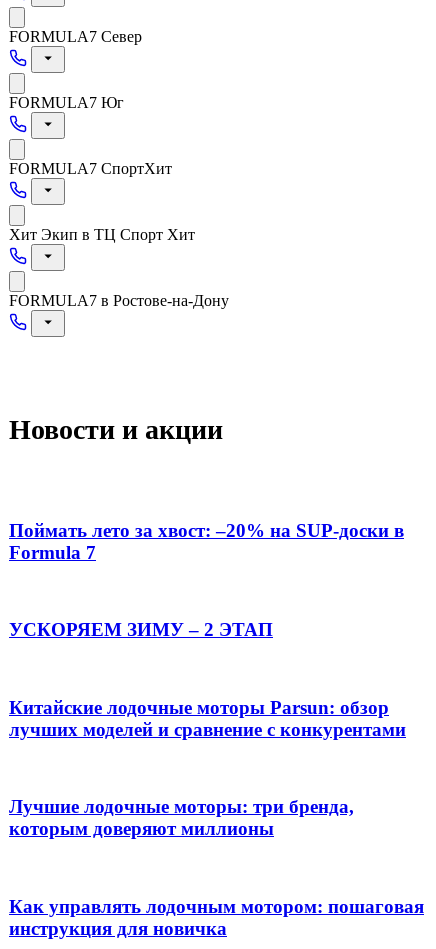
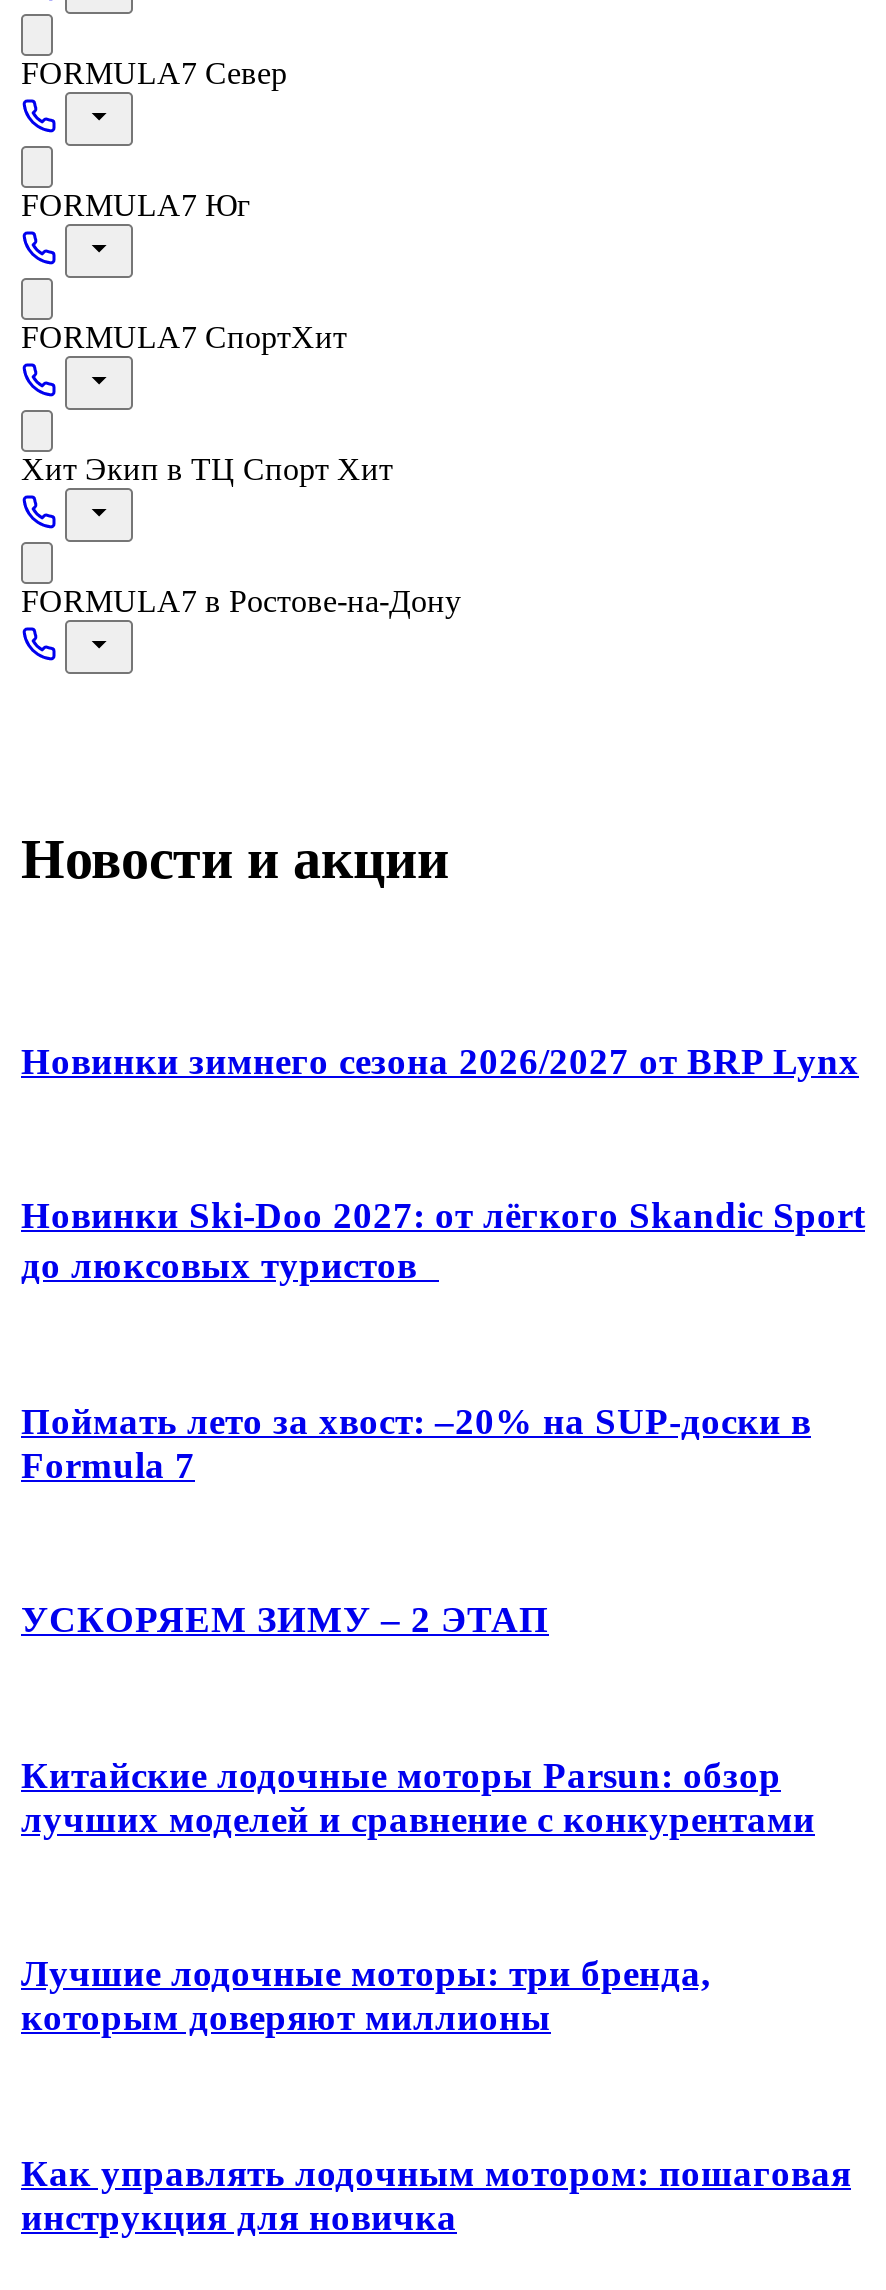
none -> [21,1040,859,1082] Новинки зимнего сезона 2026/2027 от BRP Lynx
none -> [21,1195,865,1287] Новинки Ski-Doo 2027: от лёгкого Skandic Sport | до люксовых туристов

